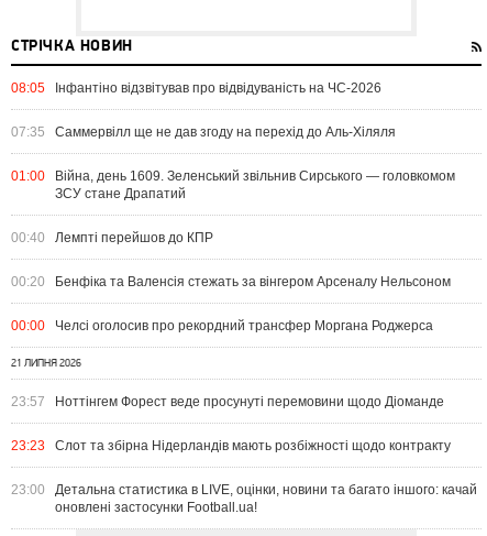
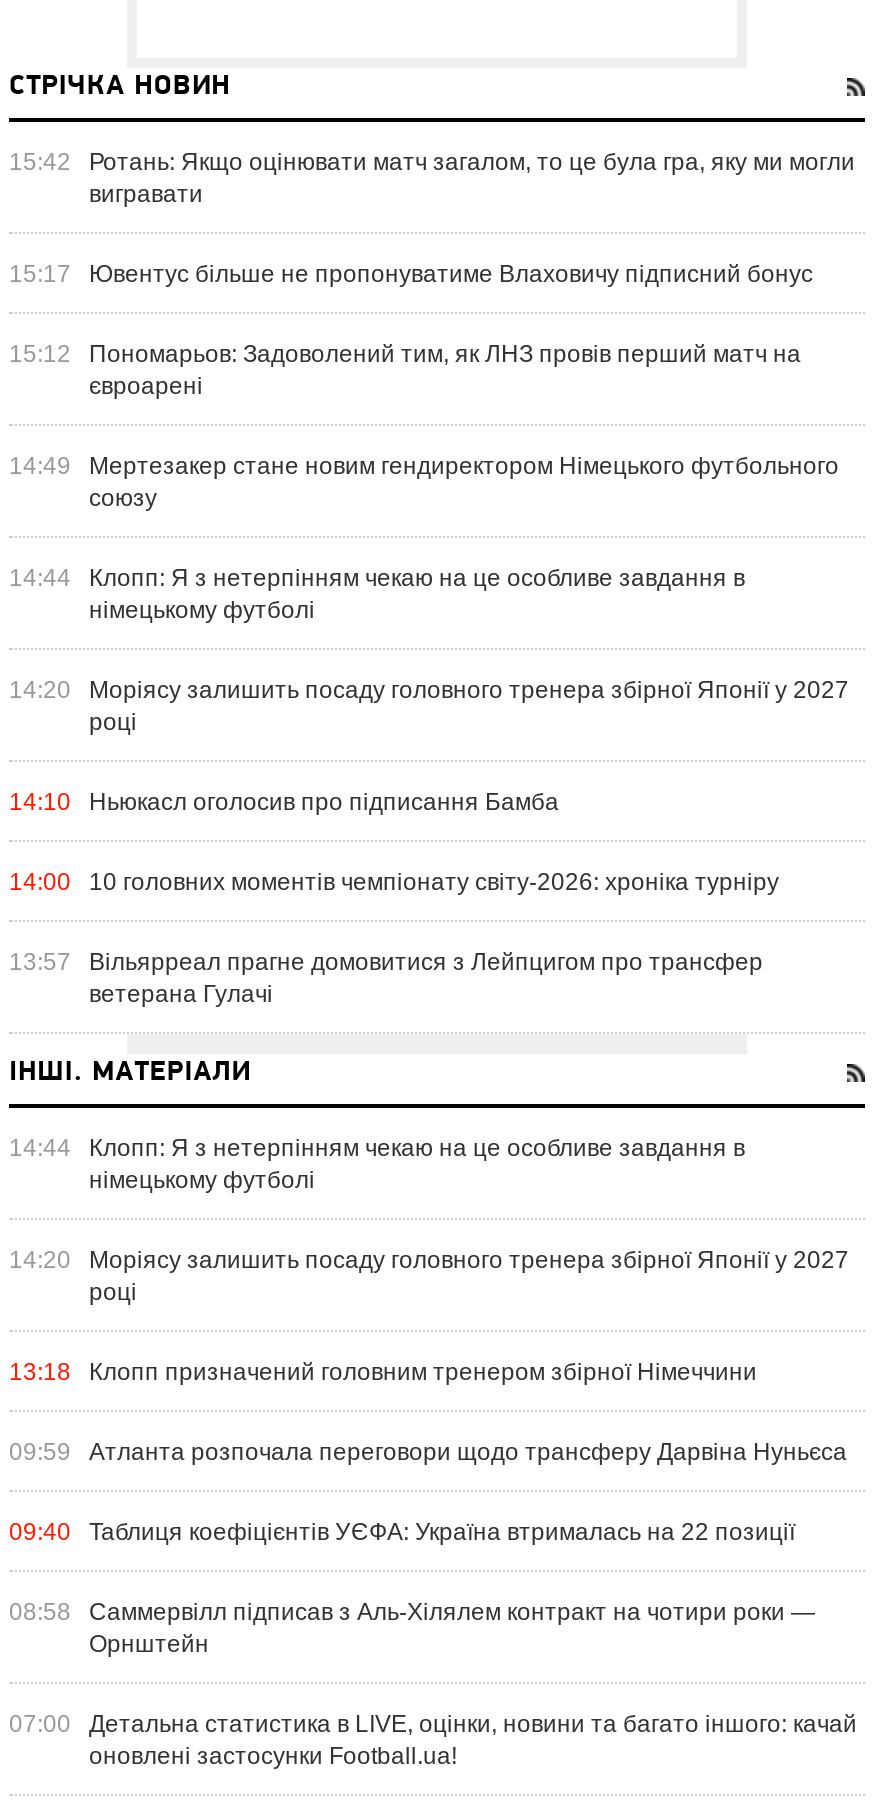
[11,81,455,498] 08:05 | Інфантіно відзвітував про відвідуваність на ЧС-2026 | 07:35 | Саммервілл ще не дав згоду на перехід до Аль-Хіляля | 01:00 | Війна, день 1609. Зеленський звільнив Сирського — головкомом | ЗСУ стане Драпатий | 00:40 | Лемпті перейшов до КПР | 00:20 | Бенфіка та Валенсія стежать за вінгером Арсеналу Нельсоном | 00:00 | Челсі оголосив про рекордний трансфер Моргана Роджерса | 21 ЛИПНЯ 2026 | 23:57 | Ноттінгем Форест веде просунуті перемовини щодо Діоманде | 23:23 | Слот та збірна Нідерландів мають розбіжності щодо контракту | 23:00 -> [9,149,855,1739] 15:42 | Ротань: Якщо оцінювати матч загалом, то це була гра, яку ми могли | вигравати | 15:17 | Ювентус більше не пропонуватиме Влаховичу підписний бонус | 15:12 | Пономарьов: Задоволений тим, як ЛНЗ провів перший матч на | євроарені | 14:49 | Мертезакер стане новим гендиректором Німецького футбольного | союзу | 14:44 | Клопп: Я з нетерпінням чекаю на це особливе завдання в | німецькому футболі | 14:20 | Моріясу залишить посаду головного тренера збірної Японії у 2027 | році | 14:10 | Ньюкасл оголосив про підписання Бамба | 14:00 | 10 головних моментів чемпіонату світу-2026: хроніка турніру | 13:57 | Вільярреал прагне домовитися з Лейпцигом про трансфер | ветерана Гулачі | ІНШІ. МАТЕРІАЛИ | 14:44 | Клопп: Я з нетерпінням чекаю на це особливе завдання в | німецькому футболі | 14:20 | Моріясу залишить посаду головного тренера збірної Японії у 2027 | році | 13:18 | Клопп призначений головним тренером збірної Німеччини | 09:59 | Атланта розпочала переговори щодо трансферу Дарвіна Нуньєса | 09:40 | Таблиця коефіцієнтів УЄФА: Україна втрималась на 22 позиції | 08:58 | Саммервілл підписав з Аль-Хілялем контракт на чотири роки — | Орнштейн | 07:00

